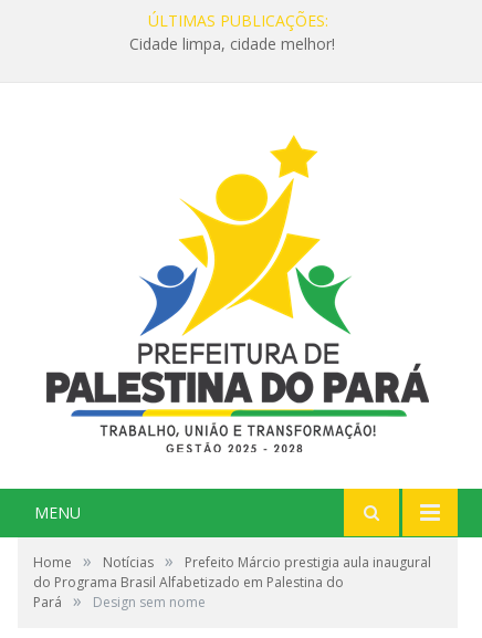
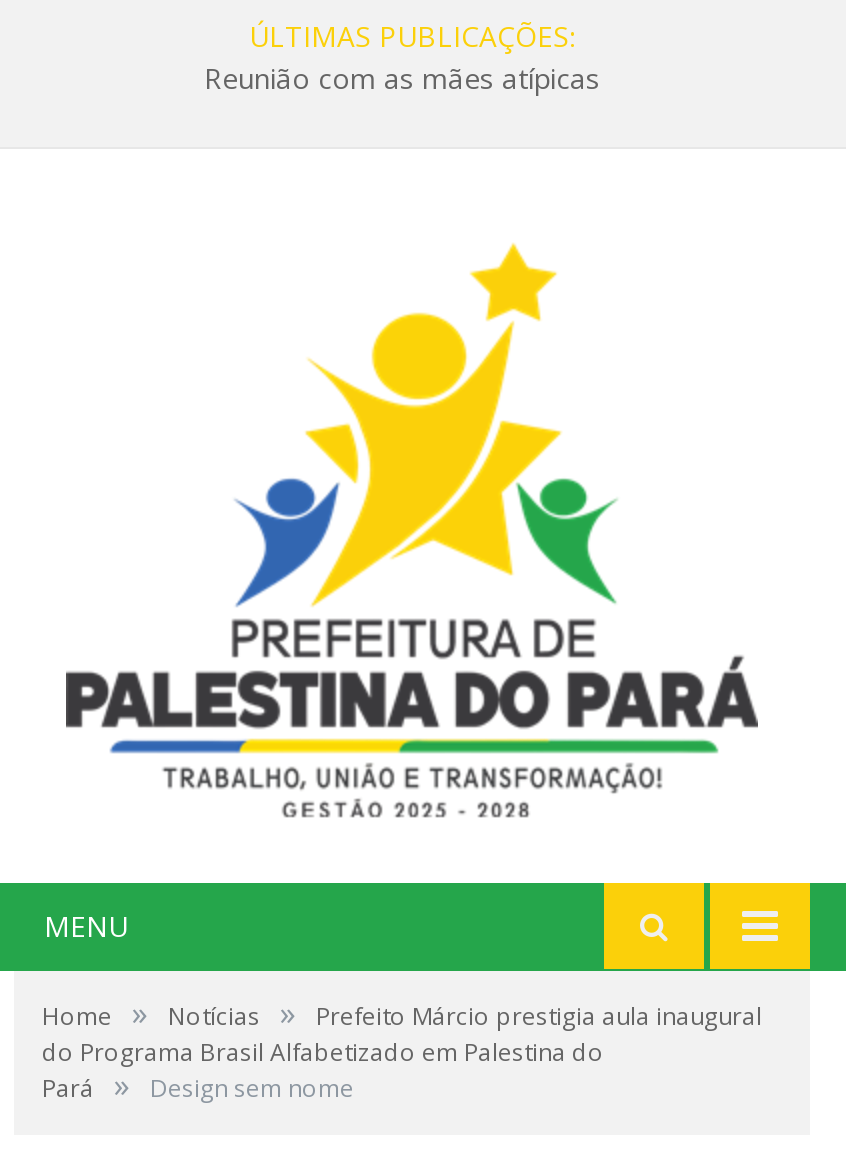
[129,33,335,54] Cidade limpa, cidade melhor! -> [204,59,600,97] Reunião com as mães atípicas

